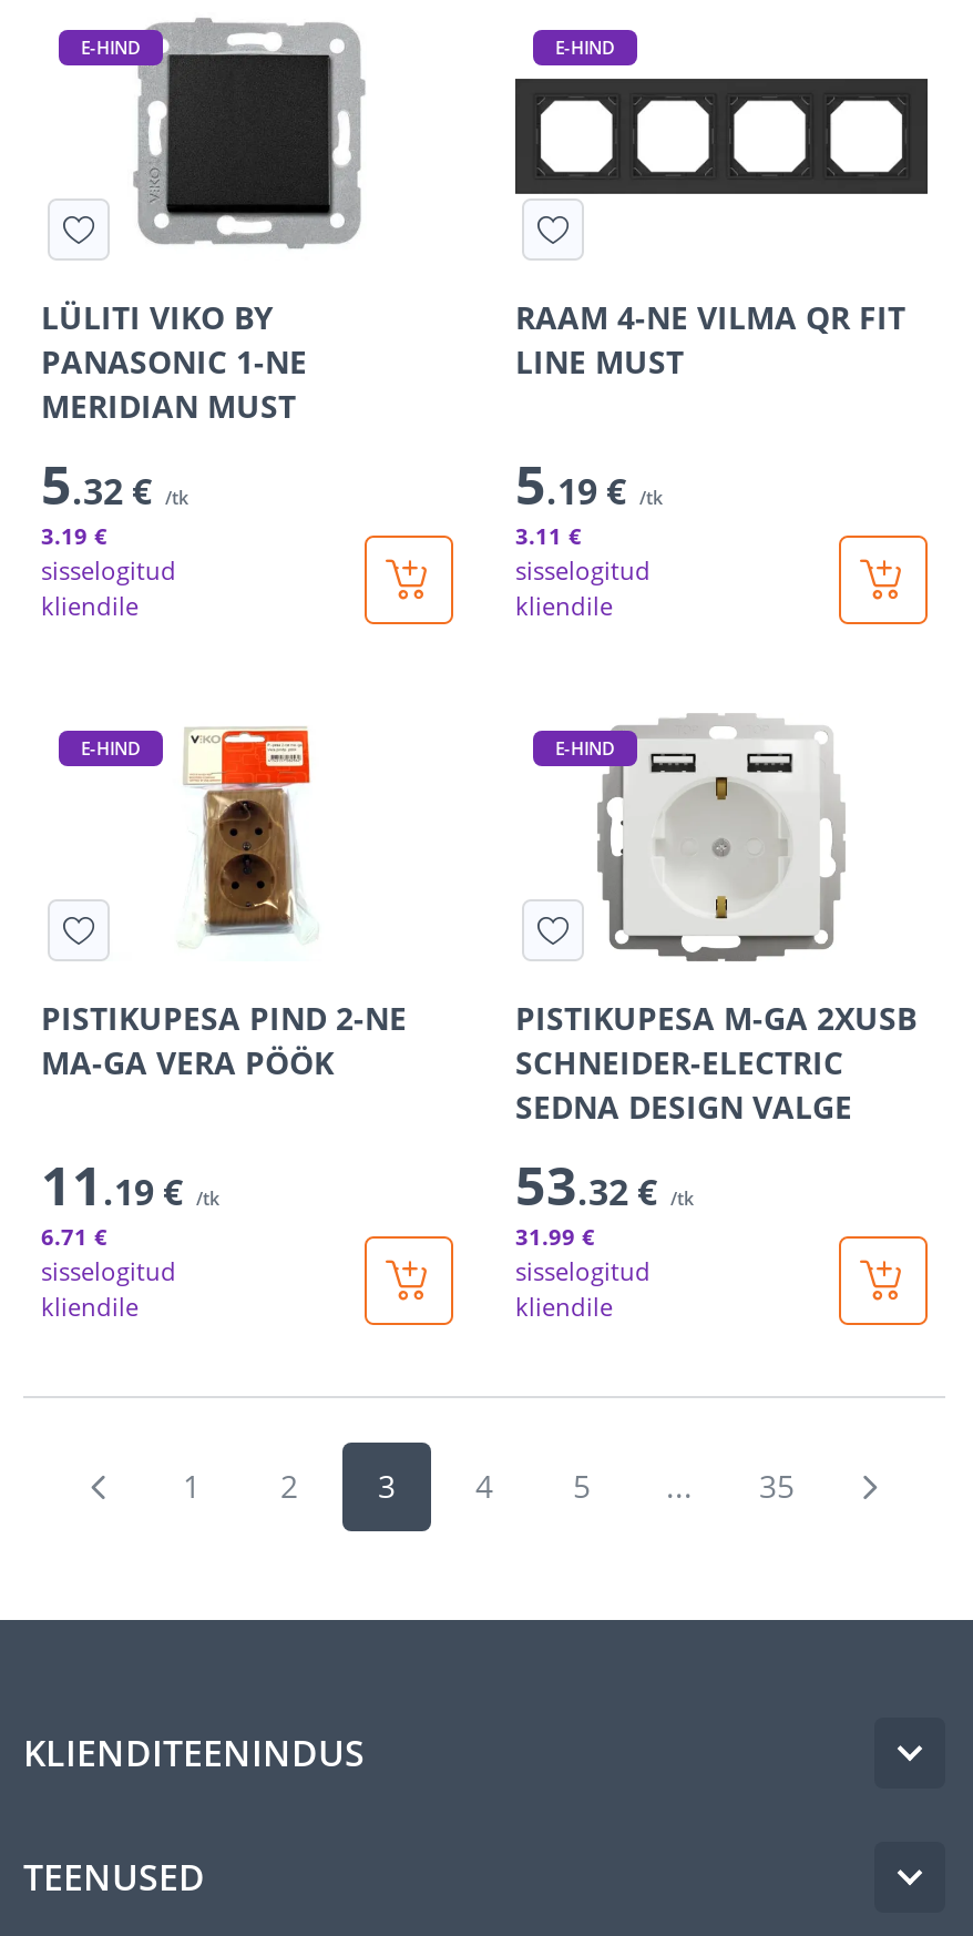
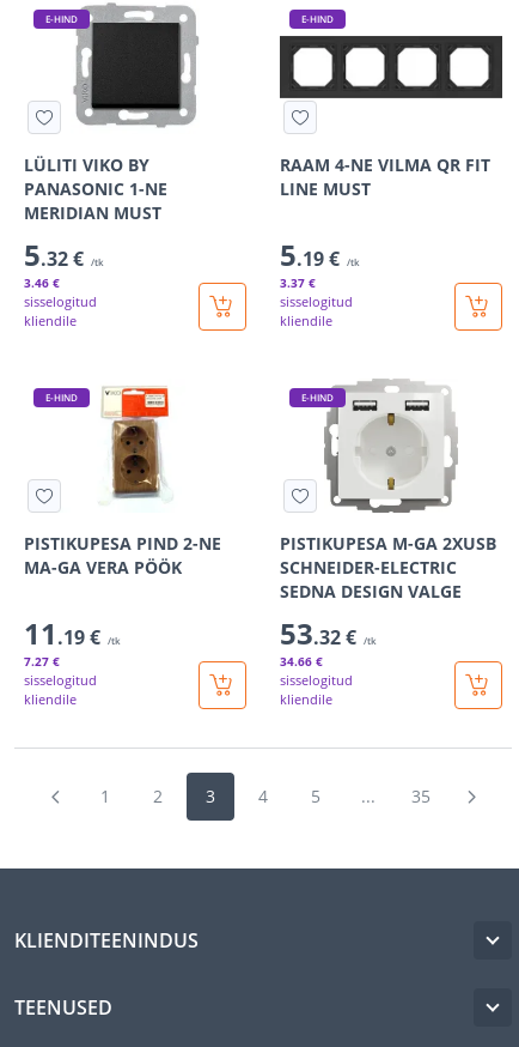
[41,520,107,551] 3.19 € -> [24,274,60,291] 3.46 €
[515,520,582,551] 3.11 € -> [280,274,316,291] 3.37 €
[41,1221,107,1252] 6.71 € -> [24,653,60,670] 7.27 €
[515,1221,595,1252] 31.99 € -> [280,653,323,670] 34.66 €

